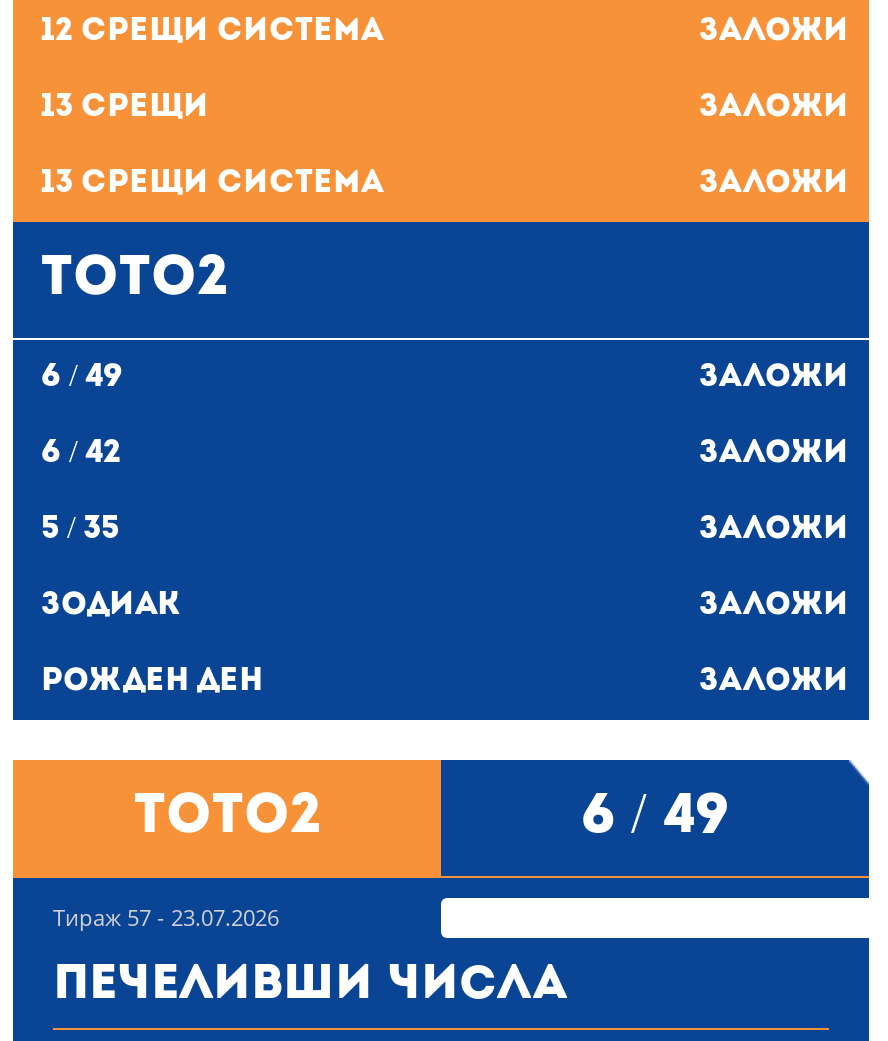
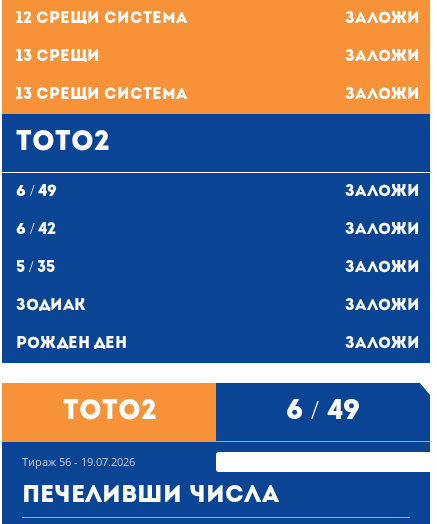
[53,902,279,932] Тираж 57 - 23.07.2026 -> [22,454,135,469] Тираж 56 - 19.07.2026

